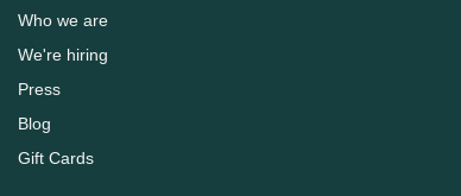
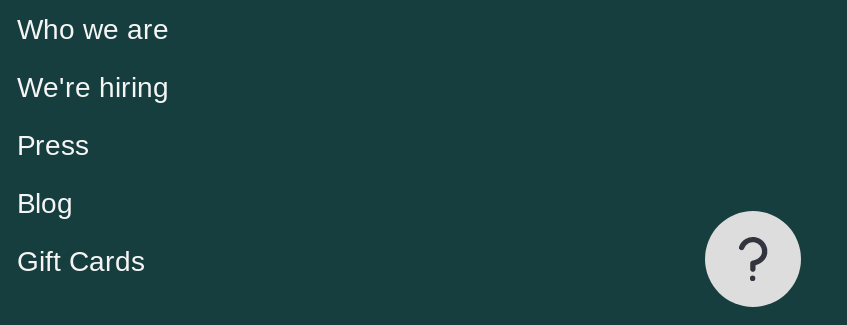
none -> [703,209,803,309] [image]

